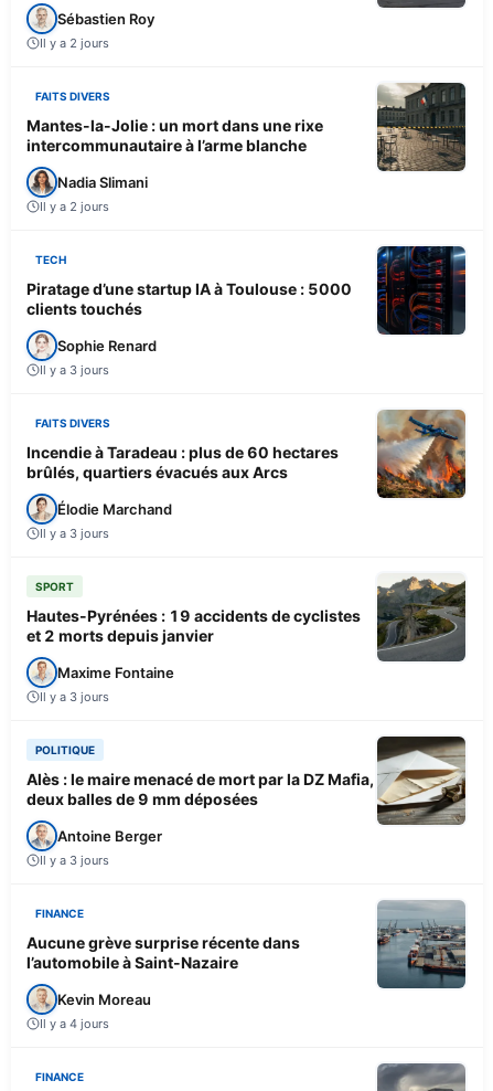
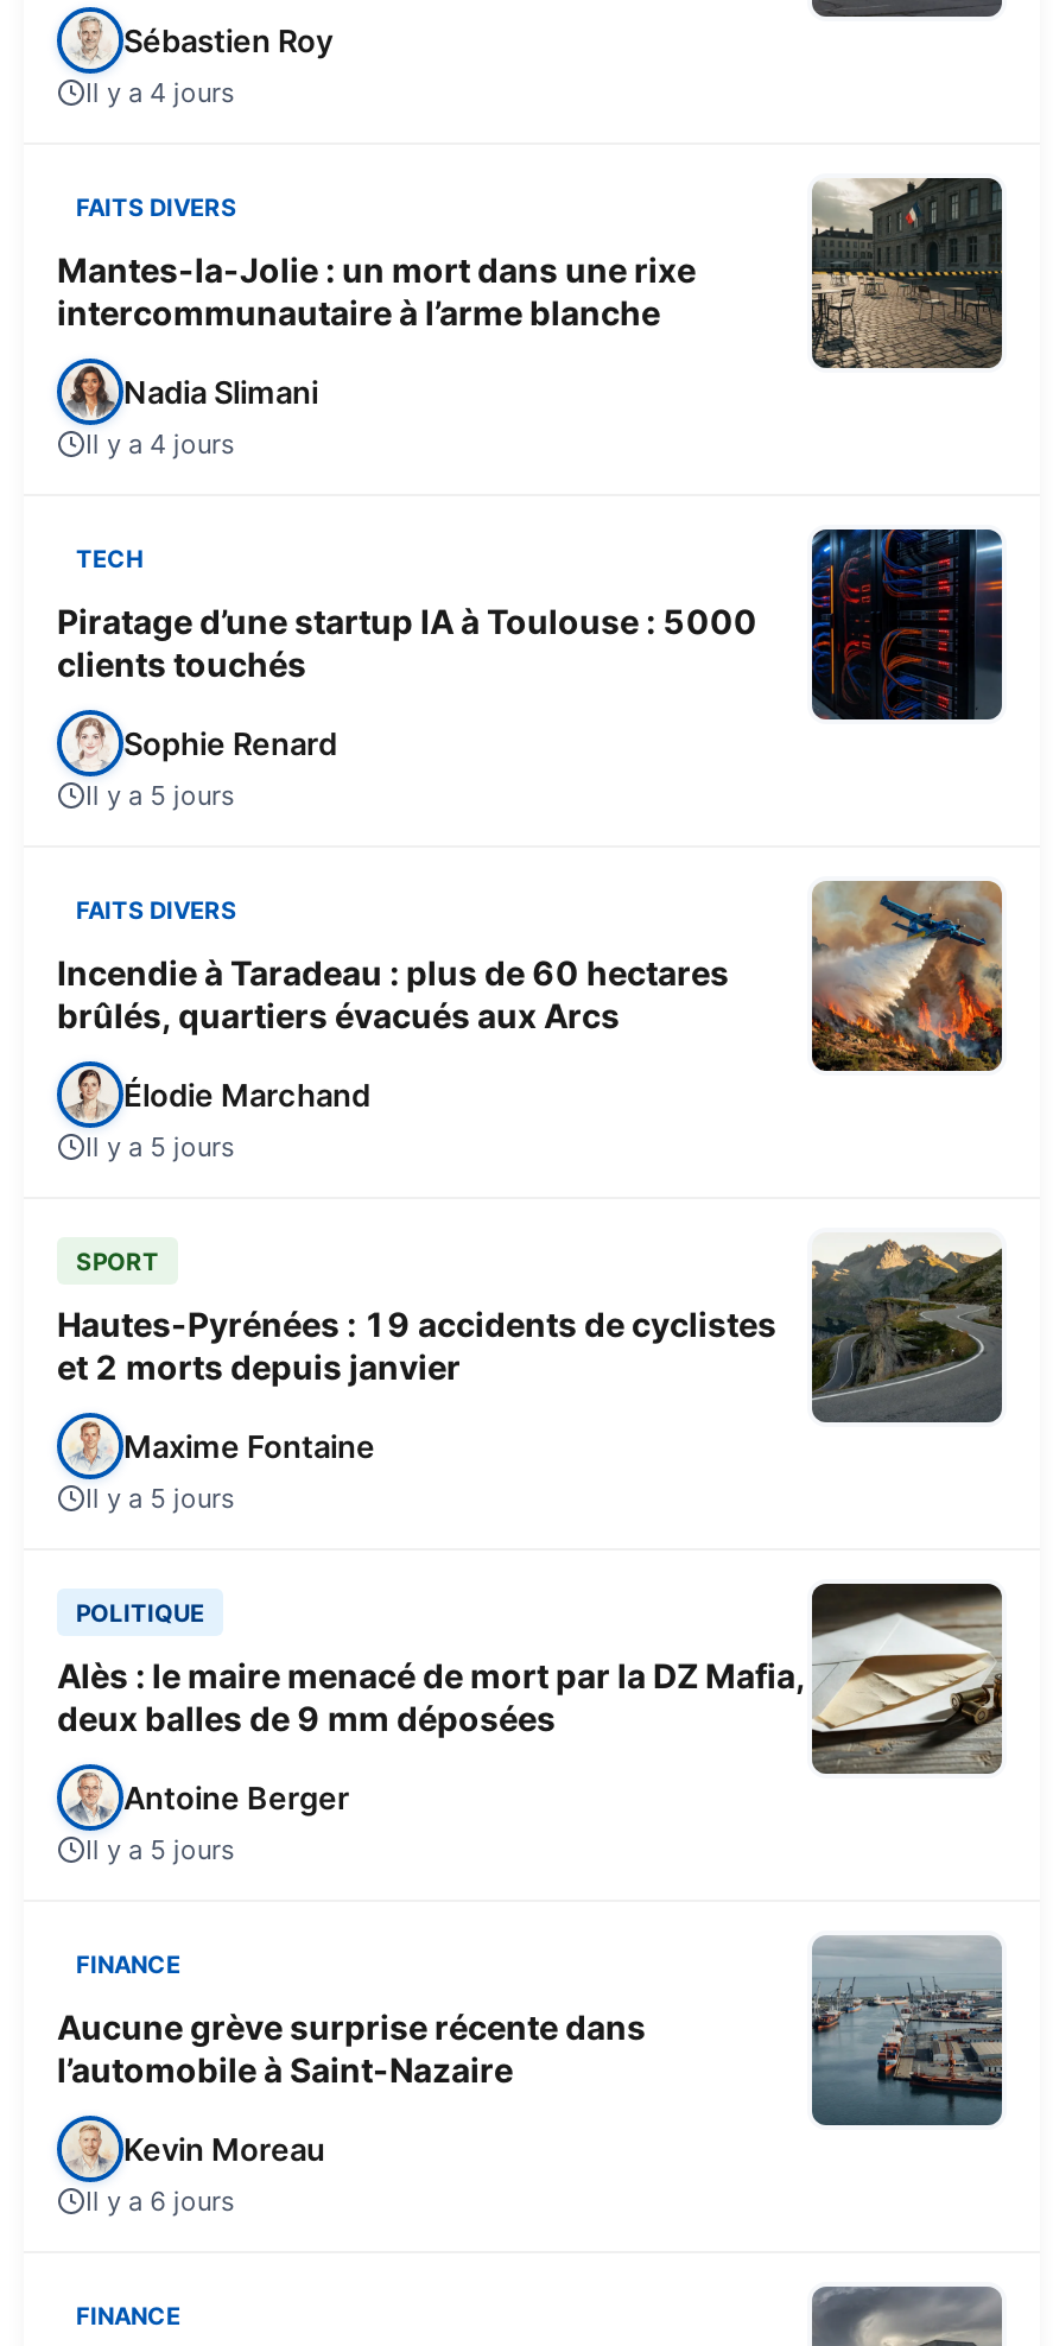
[40,35,109,50] Il y a 2 jours -> [85,75,235,108] Il y a 4 jours
[40,198,109,214] Il y a 2 jours -> [85,426,235,460] Il y a 4 jours
[40,362,109,377] Il y a 3 jours -> [85,778,235,811] Il y a 5 jours
[40,525,109,541] Il y a 3 jours -> [85,1129,235,1163] Il y a 5 jours
[40,689,109,704] Il y a 3 jours -> [85,1481,235,1514] Il y a 5 jours
[40,852,109,867] Il y a 3 jours -> [85,1832,235,1865] Il y a 5 jours
[40,1015,109,1031] Il y a 4 jours -> [85,2184,235,2217] Il y a 6 jours

